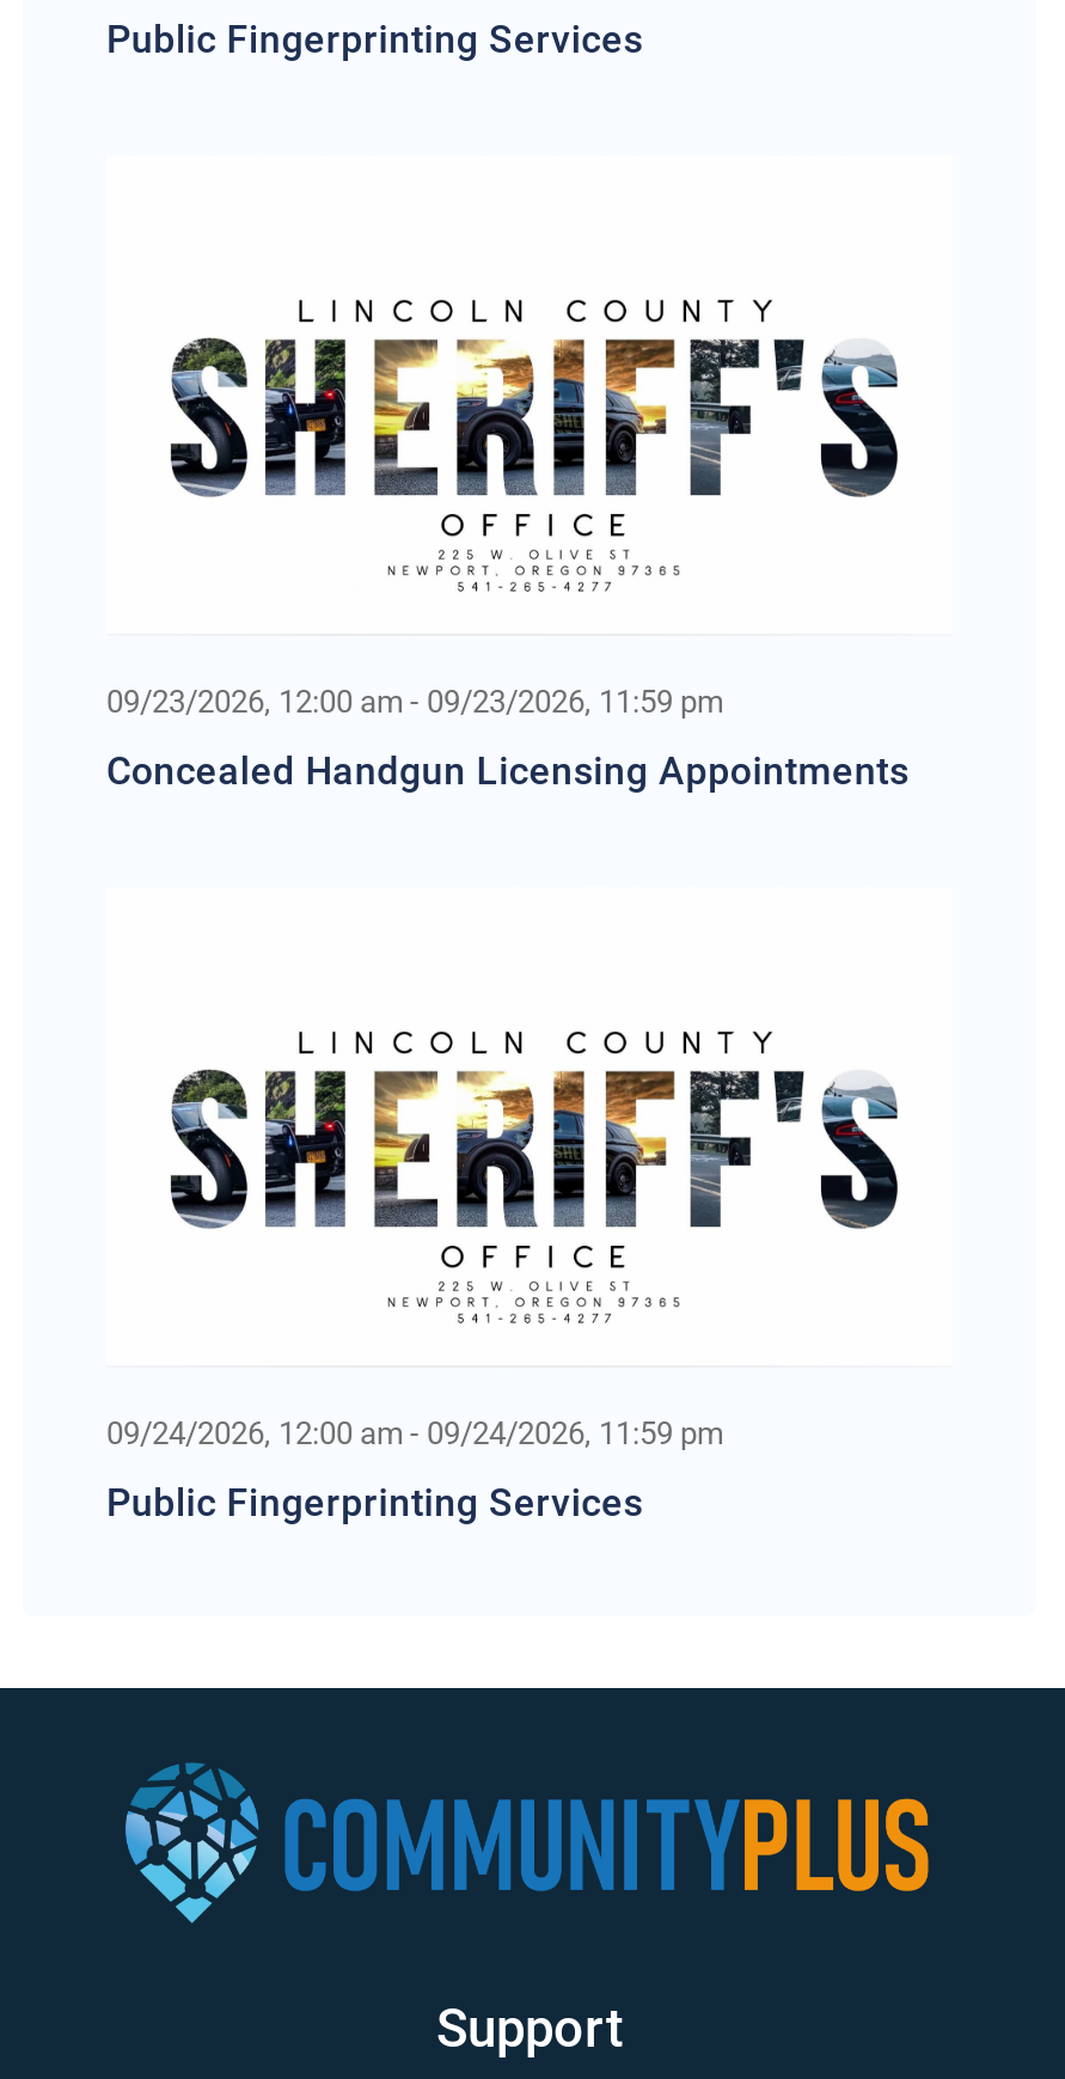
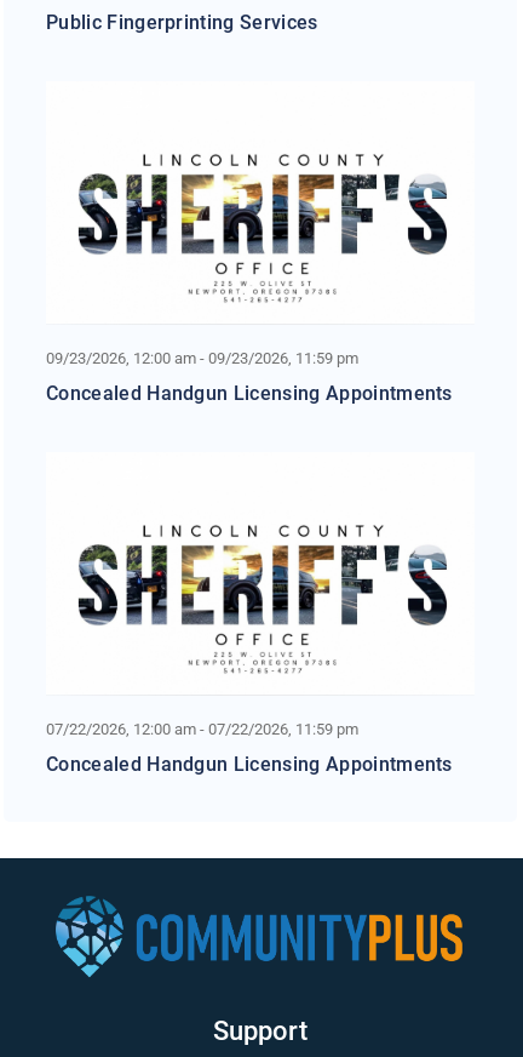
[106,1414,723,1450] 09/24/2026, 12:00 am - 09/24/2026, 11:59 pm -> [46,719,358,738] 07/22/2026, 12:00 am - 07/22/2026, 11:59 pm
[106,1479,643,1524] Public Fingerprinting Services -> [46,752,453,775] Concealed Handgun Licensing Appointments

